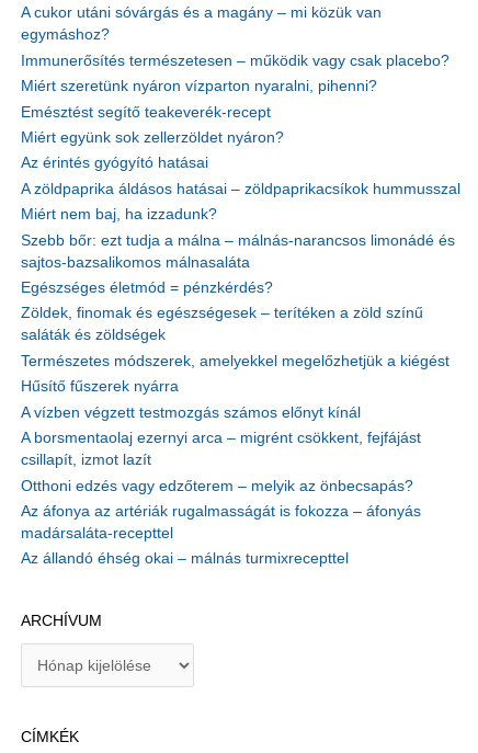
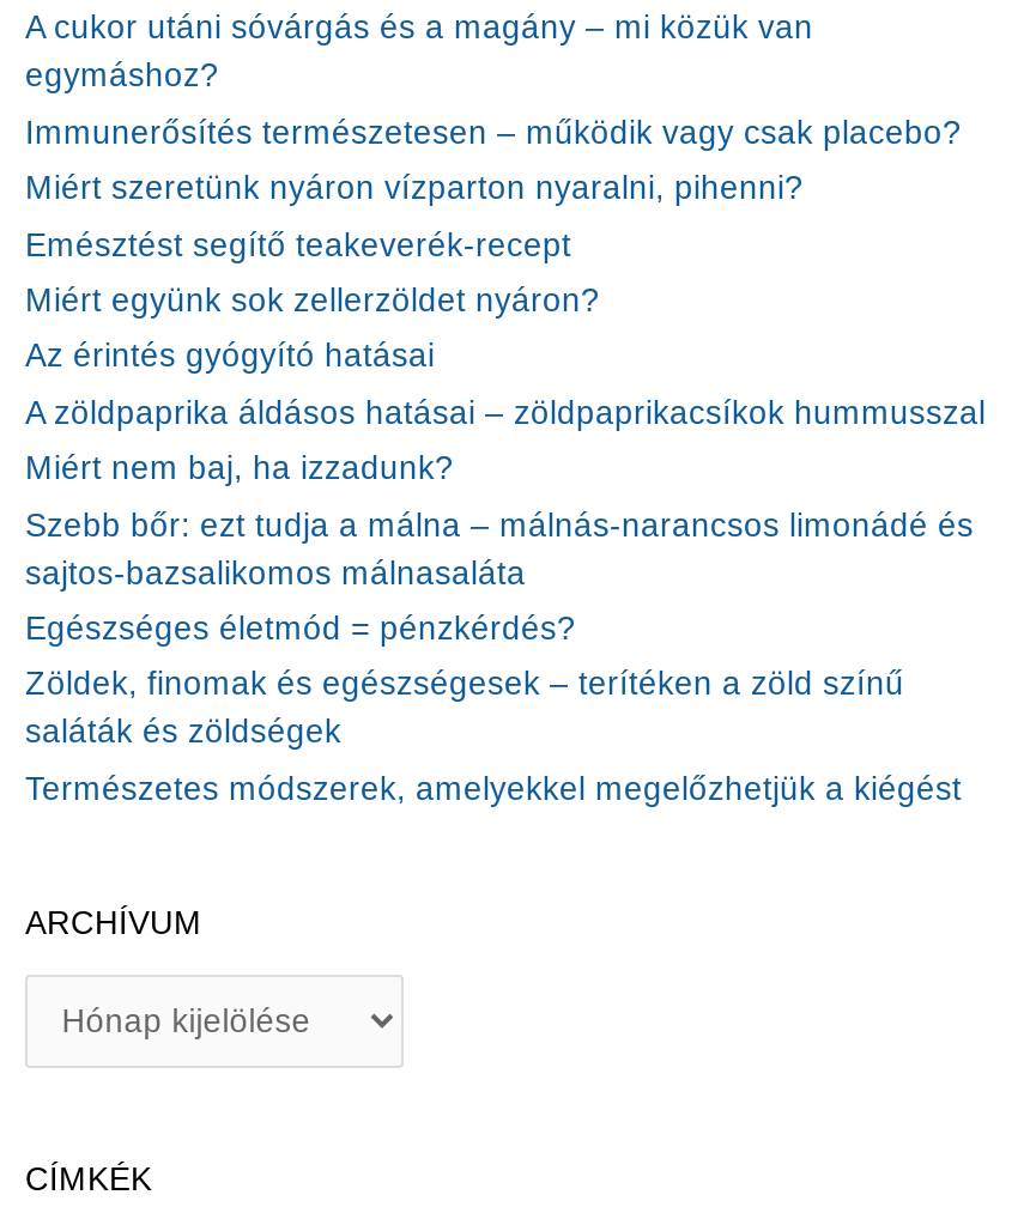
[21,378,421,567] Hűsítő fűszerek nyárra | A vízben végzett testmozgás számos előnyt kínál | A borsmentaolaj ezernyi arca – migrént csökkent, fejfájást | csillapít, izmot lazít | Otthoni edzés vagy edzőterem – melyik az önbecsapás? | Az áfonya az artériák rugalmasságát is fokozza – áfonyás | madársaláta-recepttel | Az állandó éhség okai – málnás turmixrecepttel -> none

